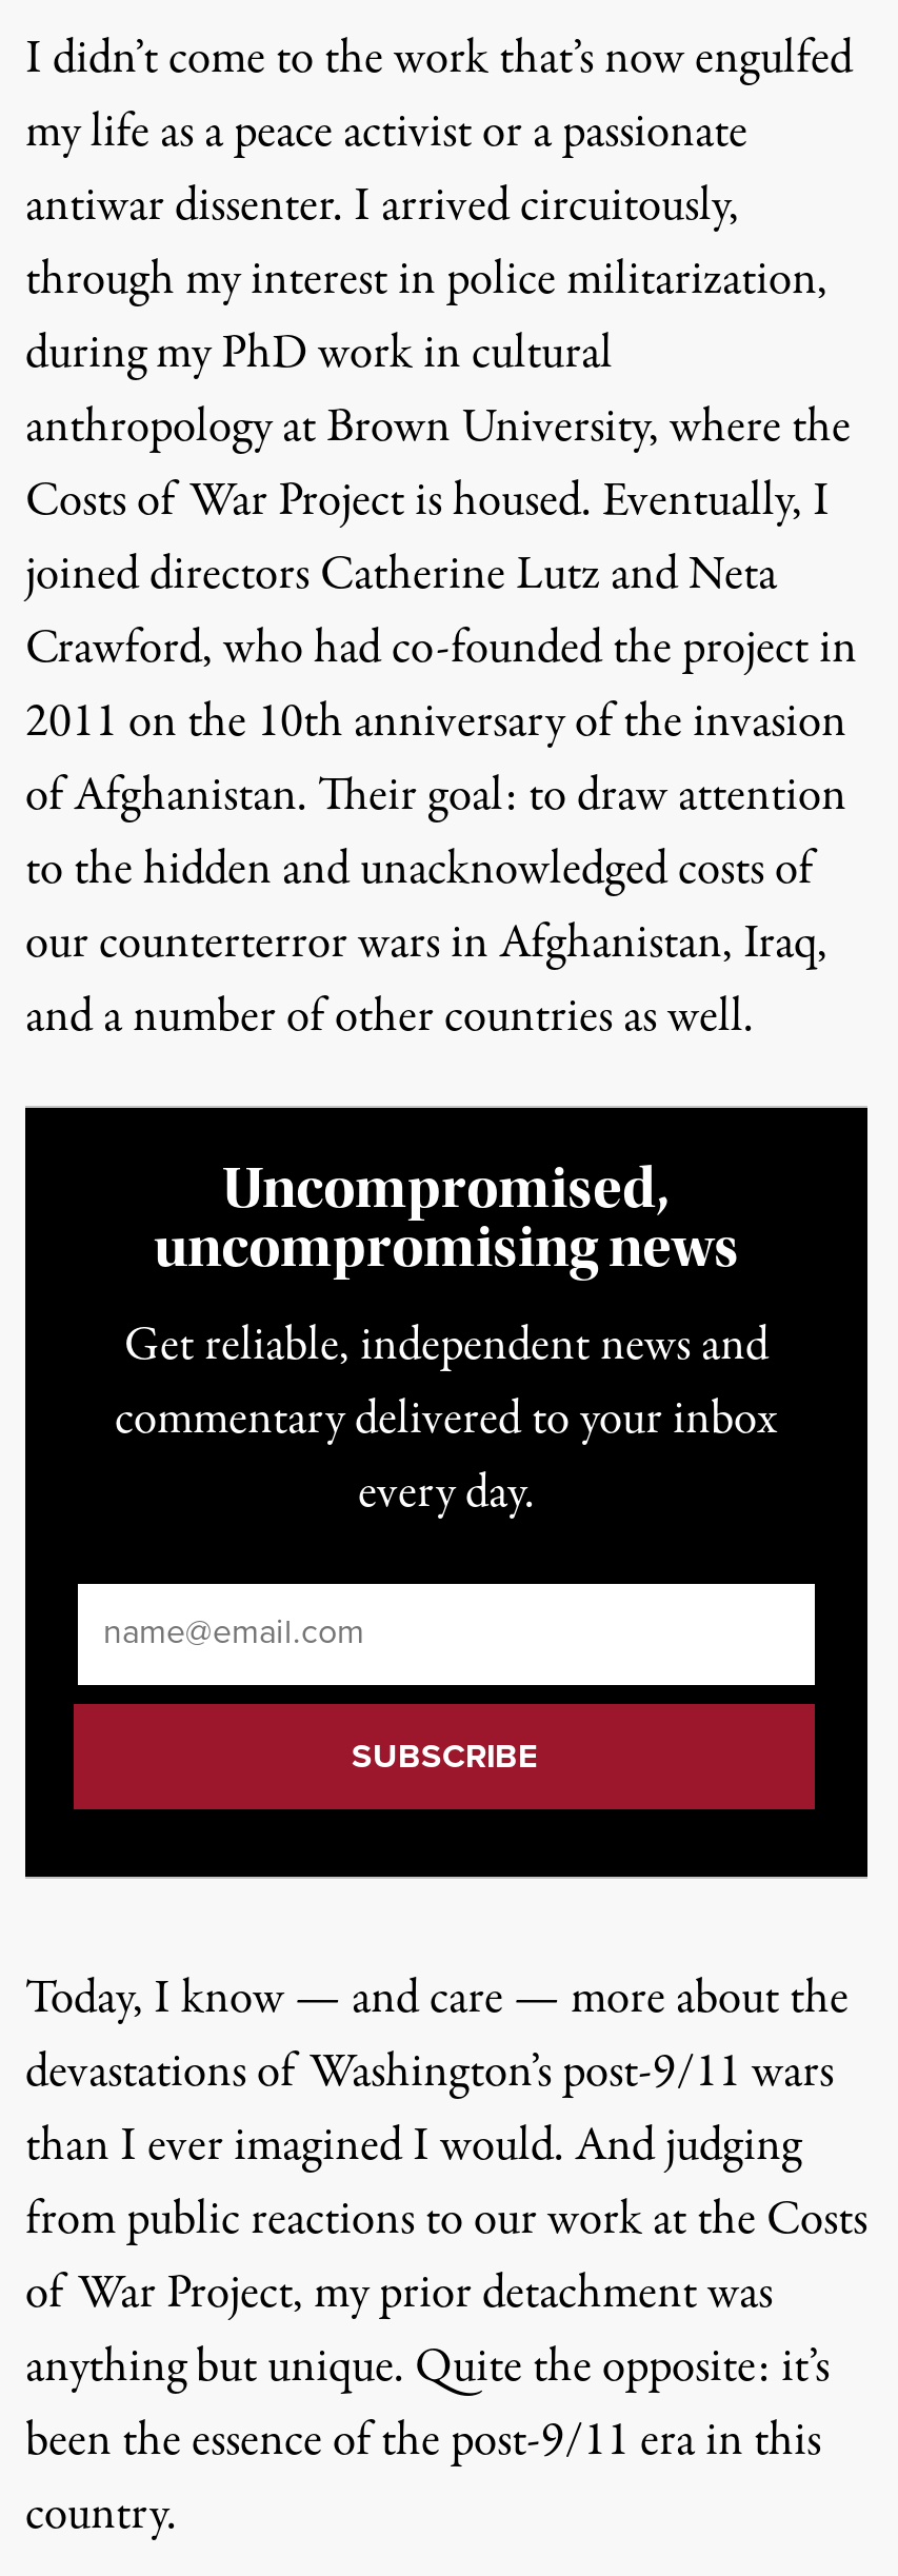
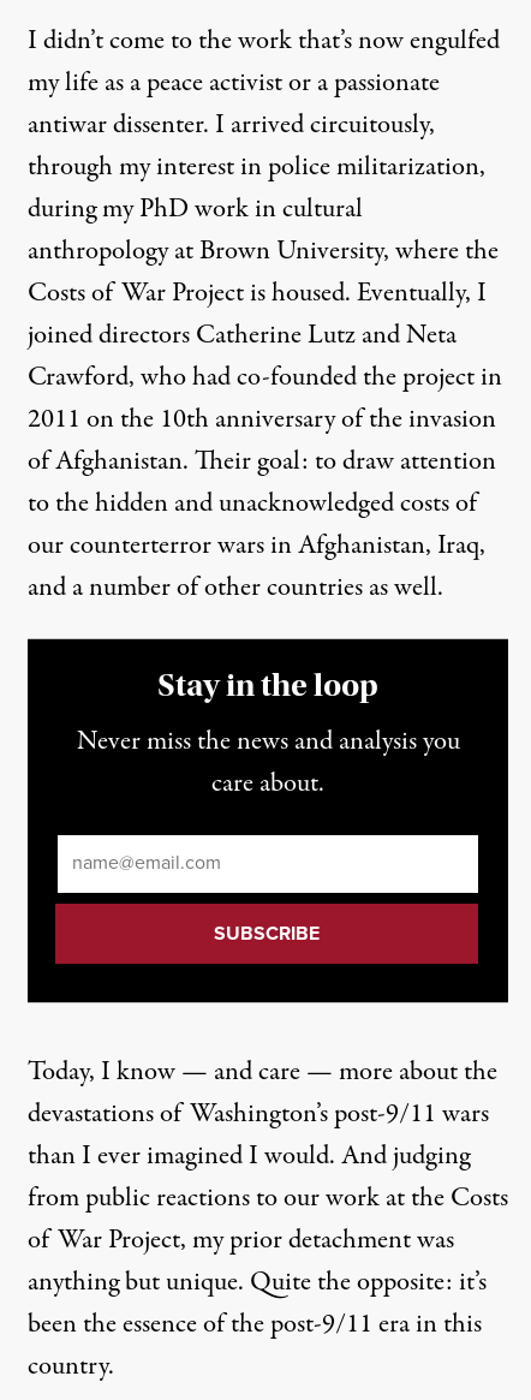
[154,1154,739,1280] Uncompromised, | uncompromising news -> [157,666,378,704] Stay in the loop
[115,1312,778,1527] Get reliable, independent news and | commentary delivered to your inbox | every day. -> [76,722,460,803] Never miss the news and analysis you | care about.

